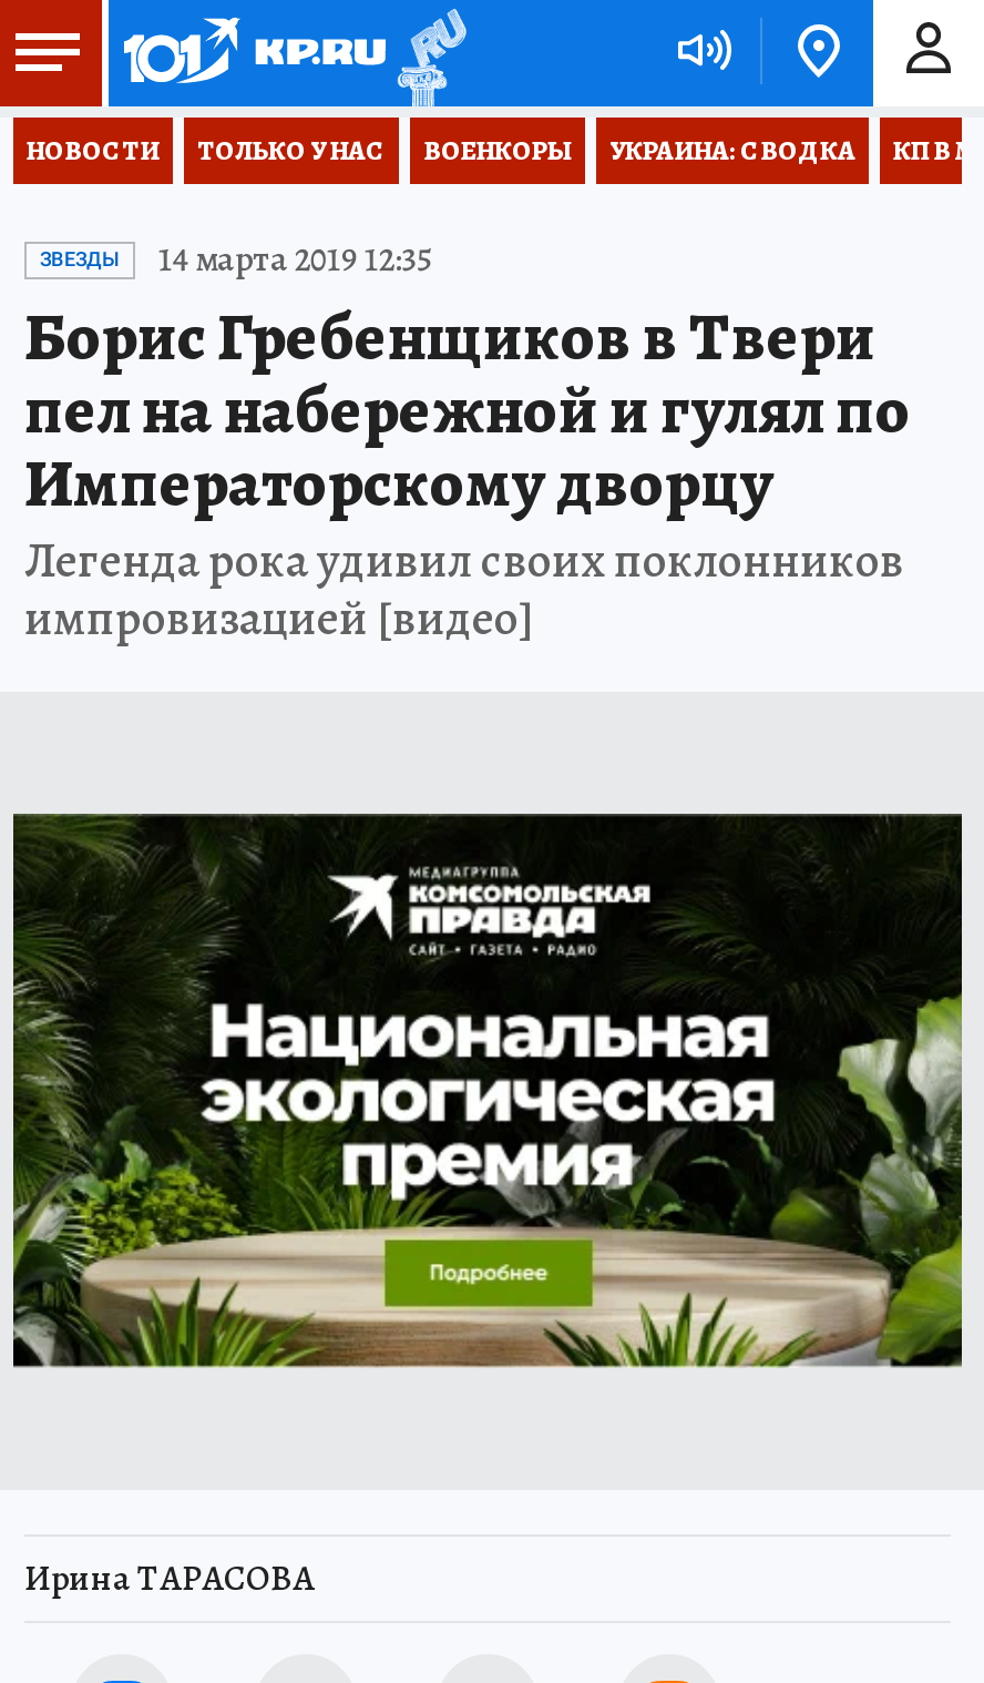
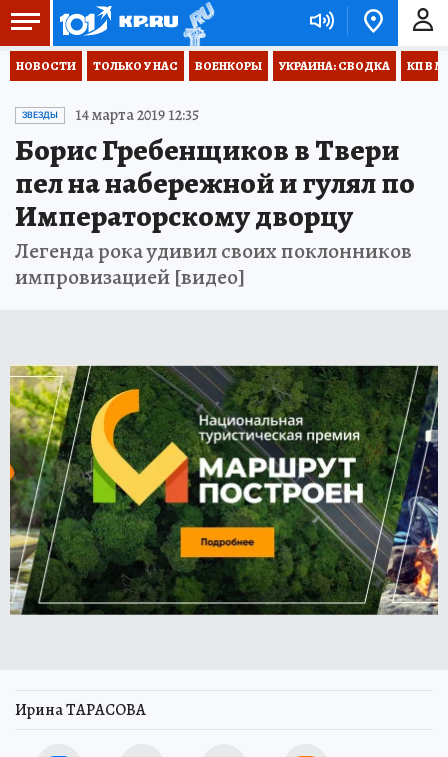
[11,812,964,1368] [image] -> [9,365,439,616] [image]

